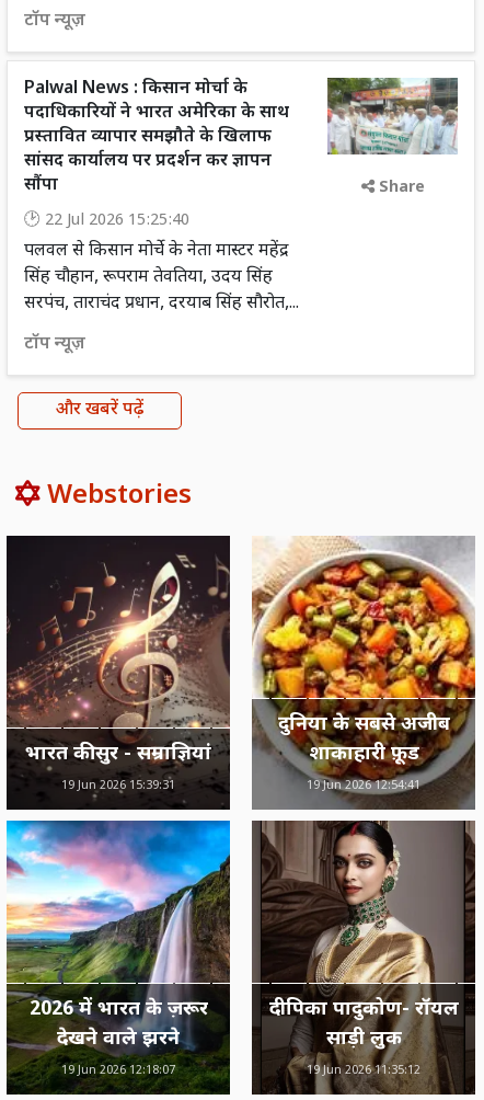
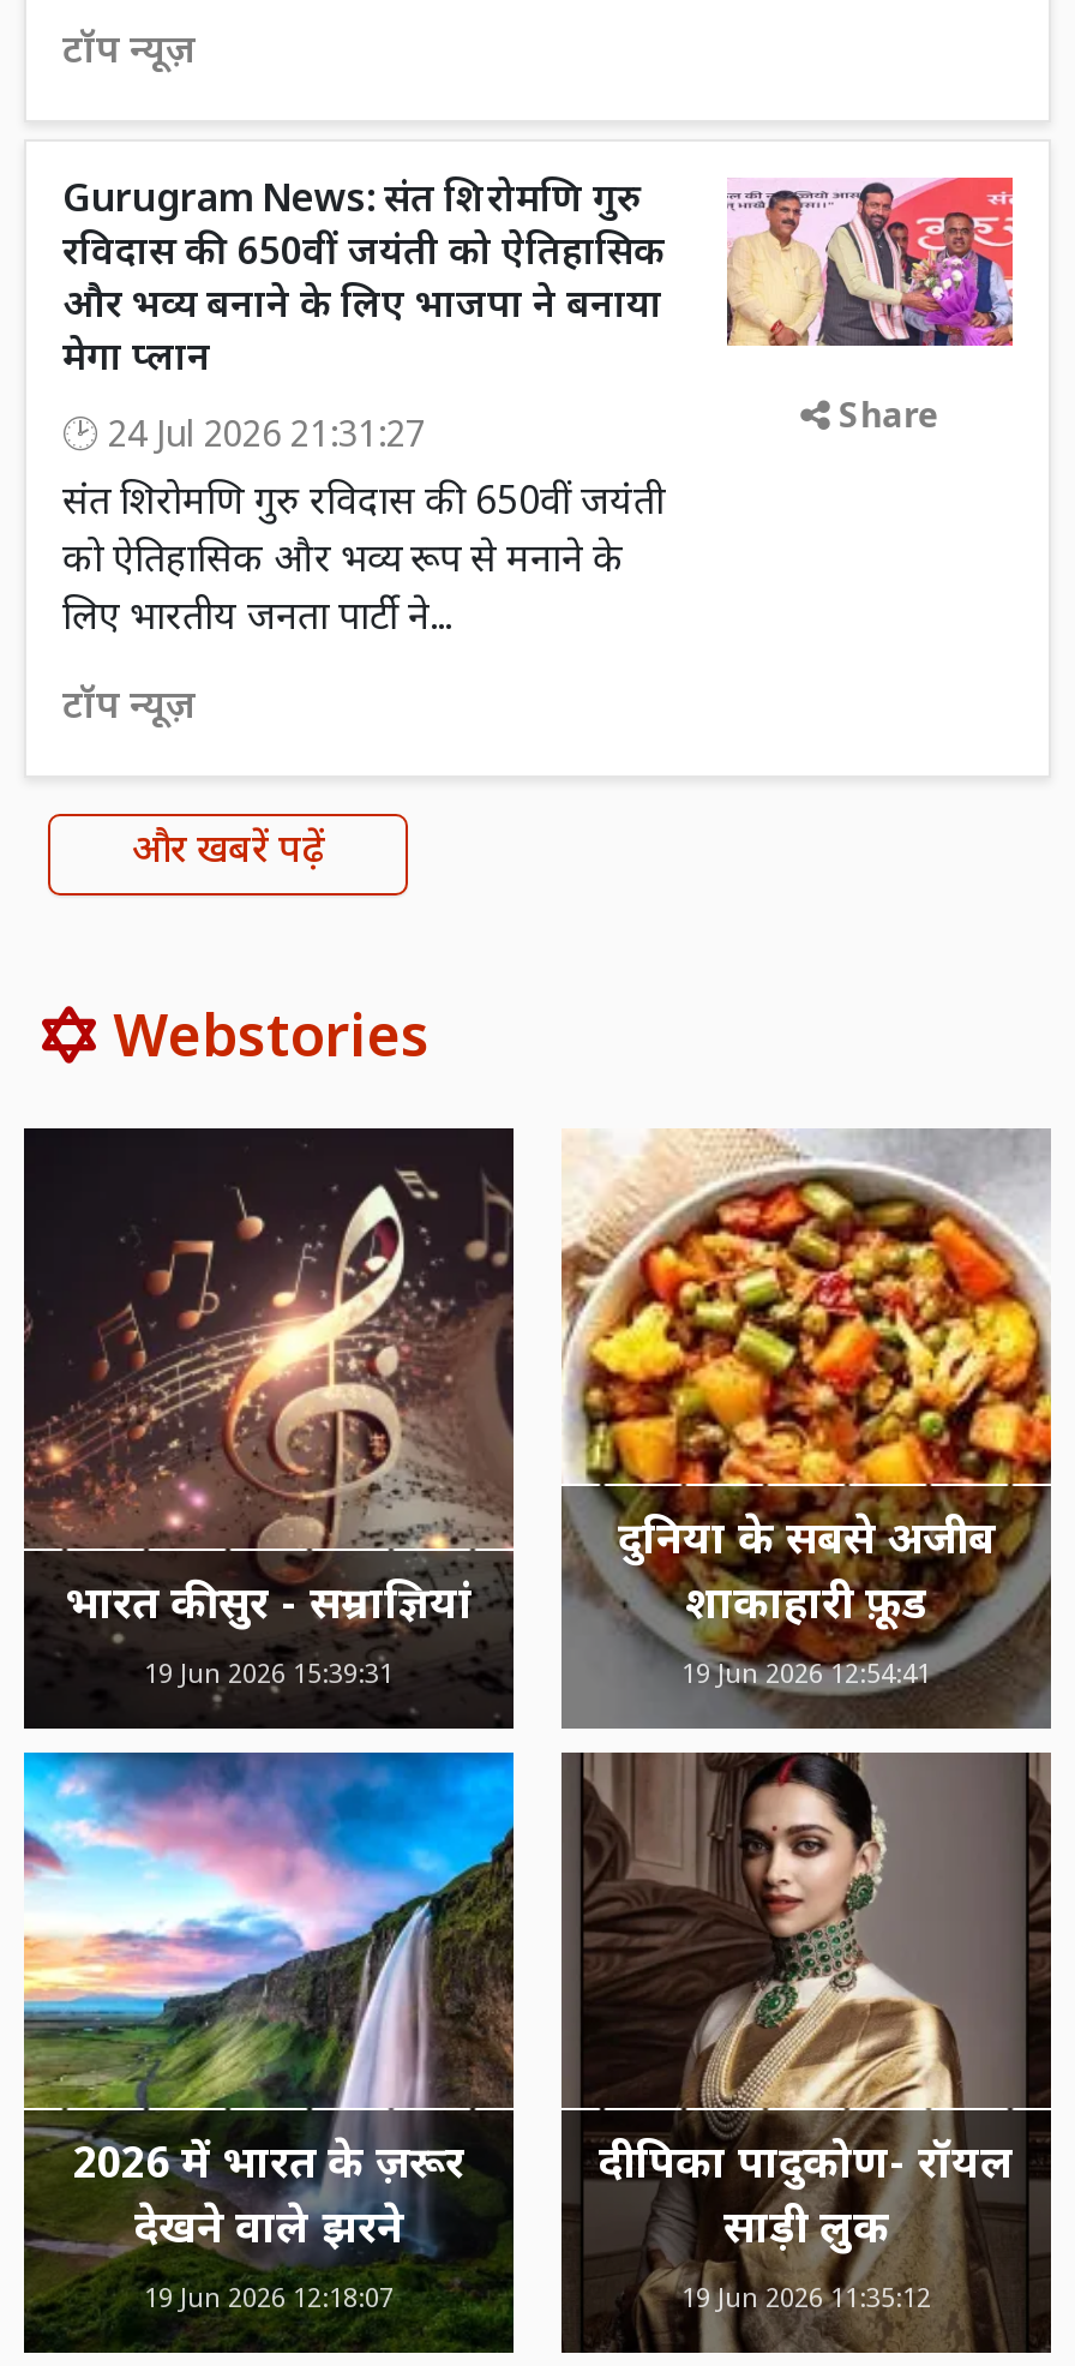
[24,77,459,197] [image] | Palwal News : किसान मोर्चा के | पदाधिकारियों ने भारत अमेरिका के साथ | प्रस्तावित व्यापार समझौते के खिलाफ | सांसद कार्यालय पर प्रदर्शन कर ज्ञापन | सौंपा -> [62,175,1015,387] [image] | Gurugram News: संत शिरोमणि गुरु | रविदास की 650वीं जयंती को ऐतिहासिक | और भव्य बनाने के लिए भाजपा ने बनाया | मेगा प्लान
[24,210,299,316] 22 Jul 2026 15:25:40 | पलवल से किसान मोर्चे के नेता मास्टर महेंद्र | सिंह चौहान, रूपराम तेवतिया, उदय सिंह | सरपंच, ताराचंद प्रधान, दरयाब सिंह सौरोत,... -> [62,415,665,646] 24 Jul 2026 21:31:27 | संत शिरोमणि गुरु रविदास की 650वीं जयंती | को ऐतिहासिक और भव्य रूप से मनाने के | लिए भारतीय जनता पार्टी ने...

